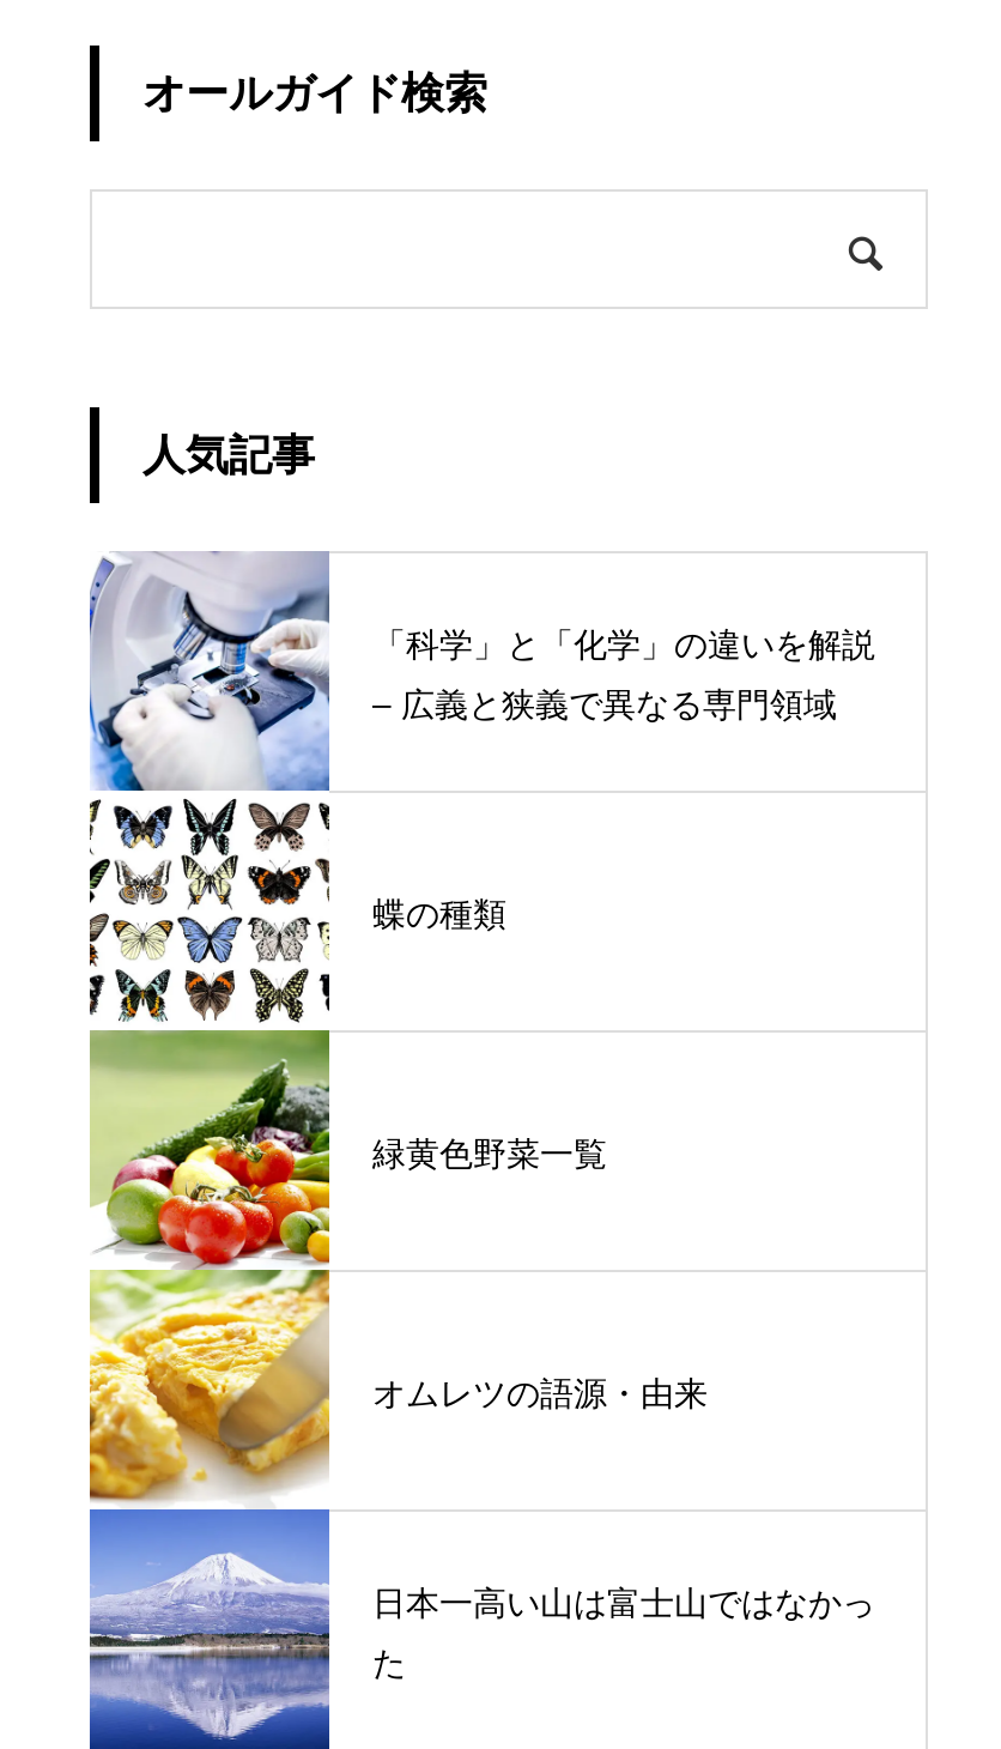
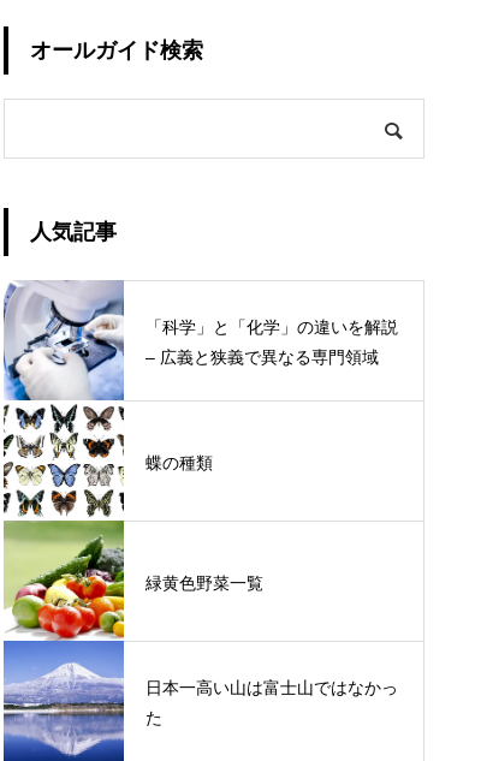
[87,1267,708,1512] [image] | オムレツの語源・由来 -> none

